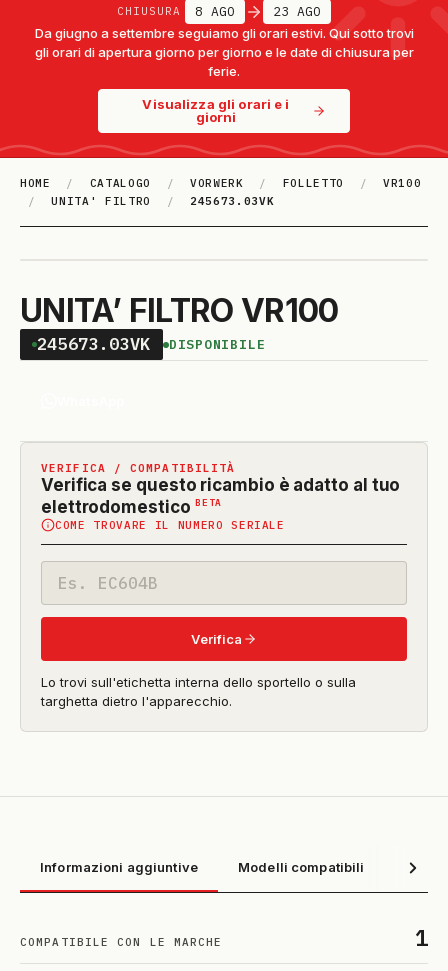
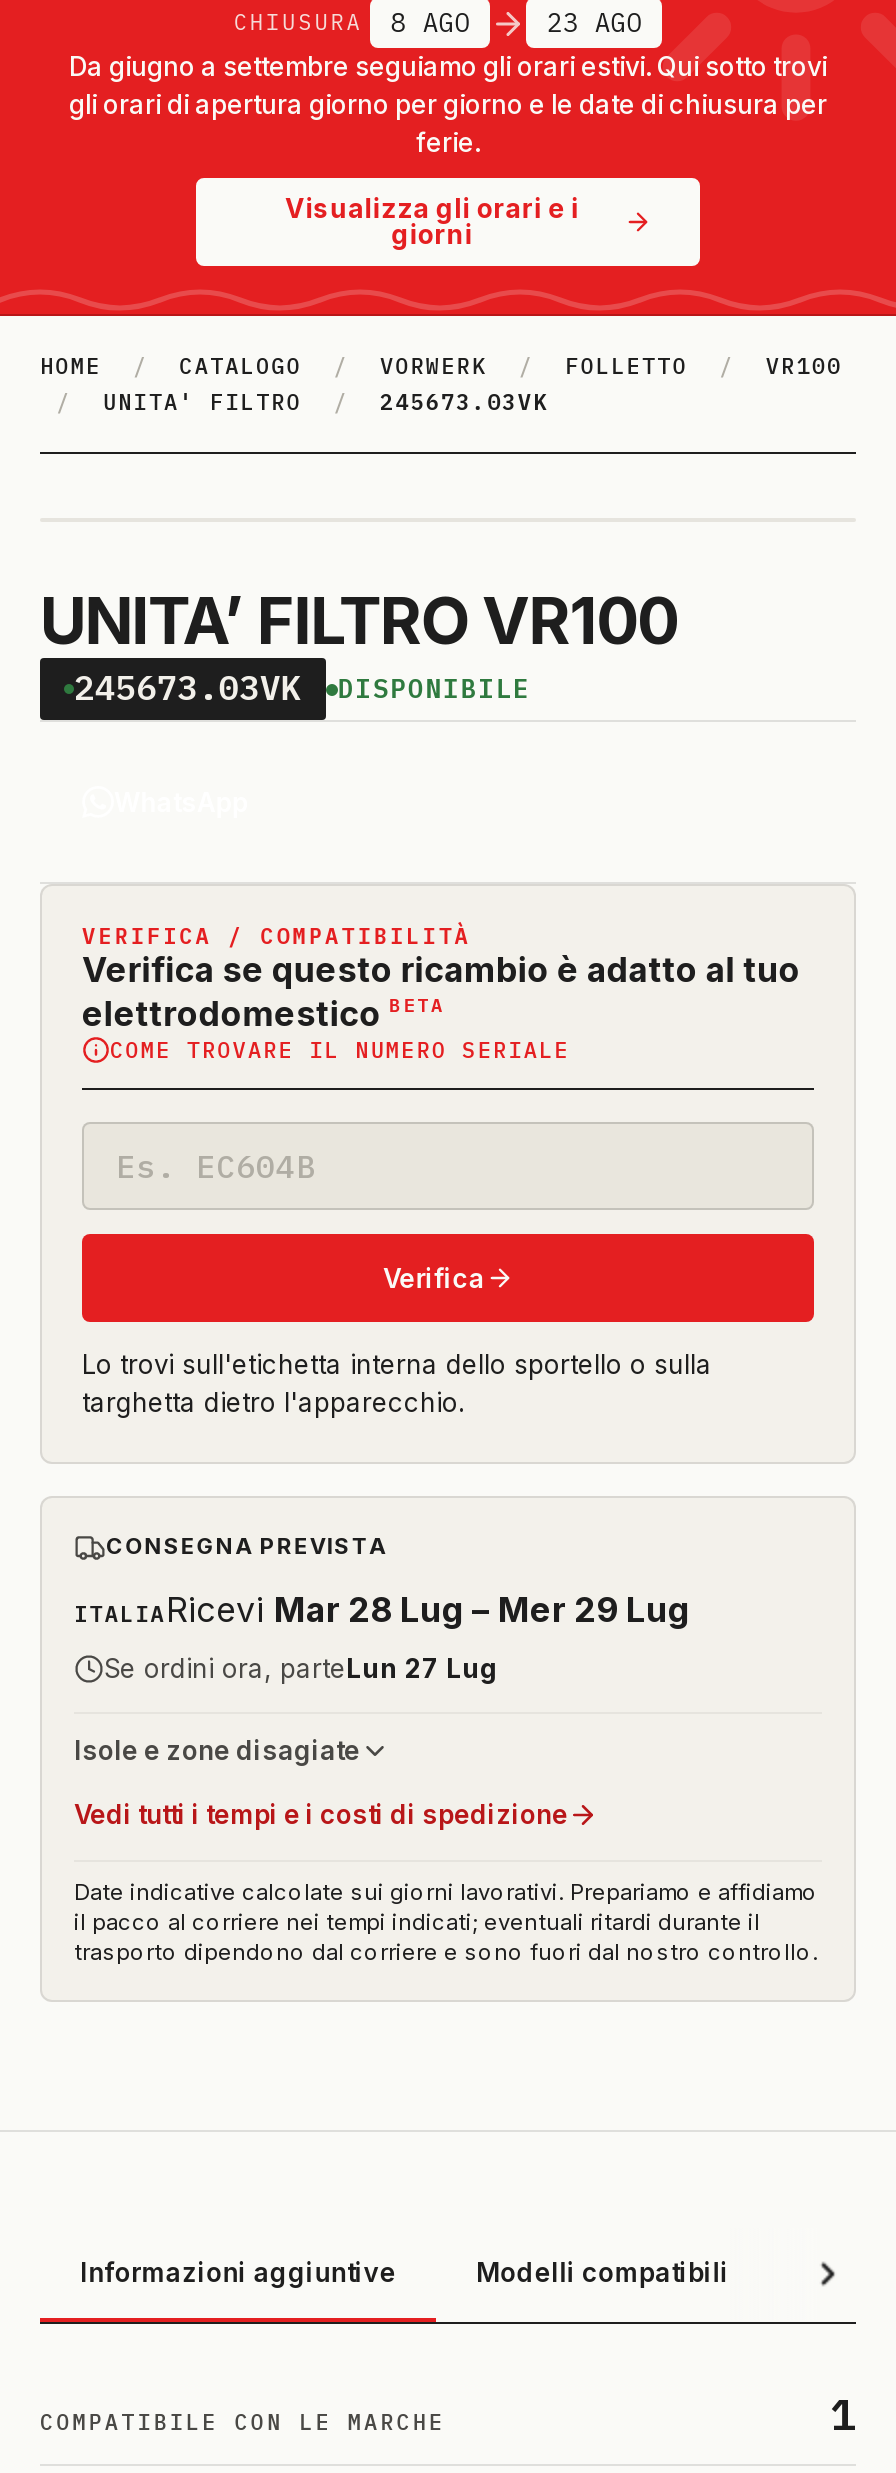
none -> [74,1532,818,1966] CONSEGNA PREVISTA | ITALIARicevi Mar 28 Lug – Mer 29 Lug | Se ordini ora, parteLun 27 Lug | Isole e zone disagiate | Vedi tutti i tempi e i costi di spedizione | Date indicative calcolate sui giorni lavorativi. Prepariamo e affidiamo | il pacco al corriere nei tempi indicati; eventuali ritardi durante il | trasporto dipendono dal corriere e sono fuori dal nostro controllo.

